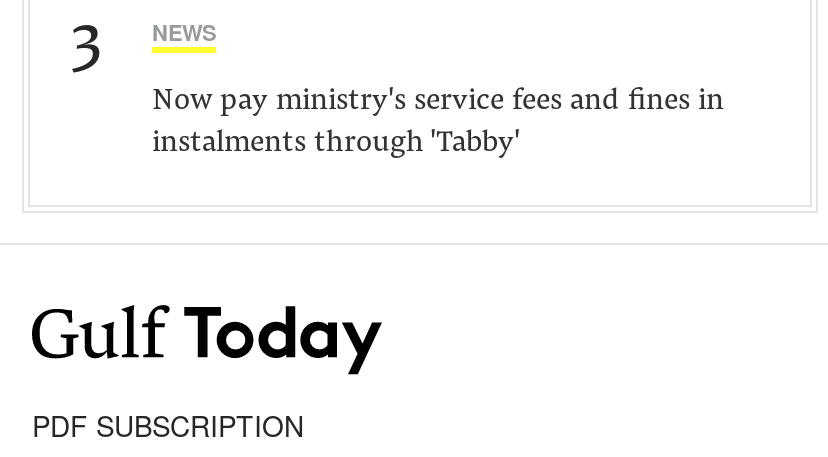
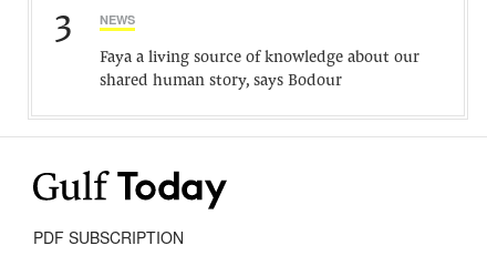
[152,87,724,159] Now pay ministry's service fees and fines in | instalments through 'Tabby' -> [100,50,419,90] Faya a living source of knowledge about our | shared human story, says Bodour

